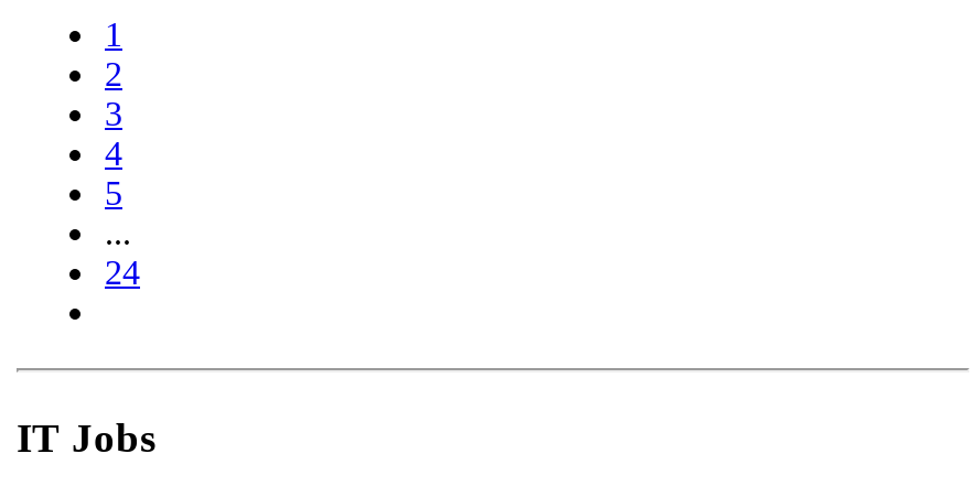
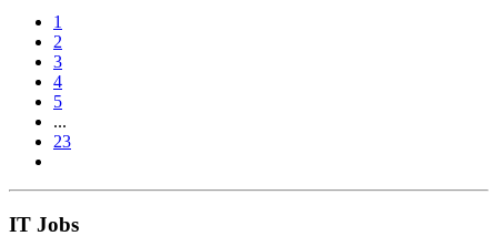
[105,253,140,290] 24 -> [53,132,71,150] 23

